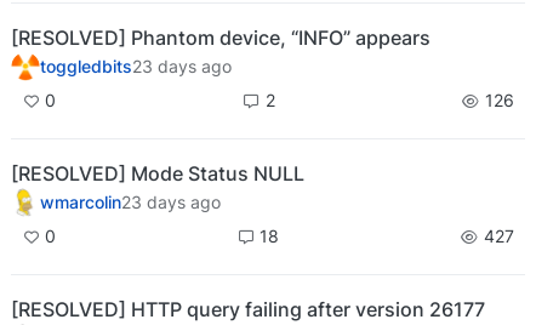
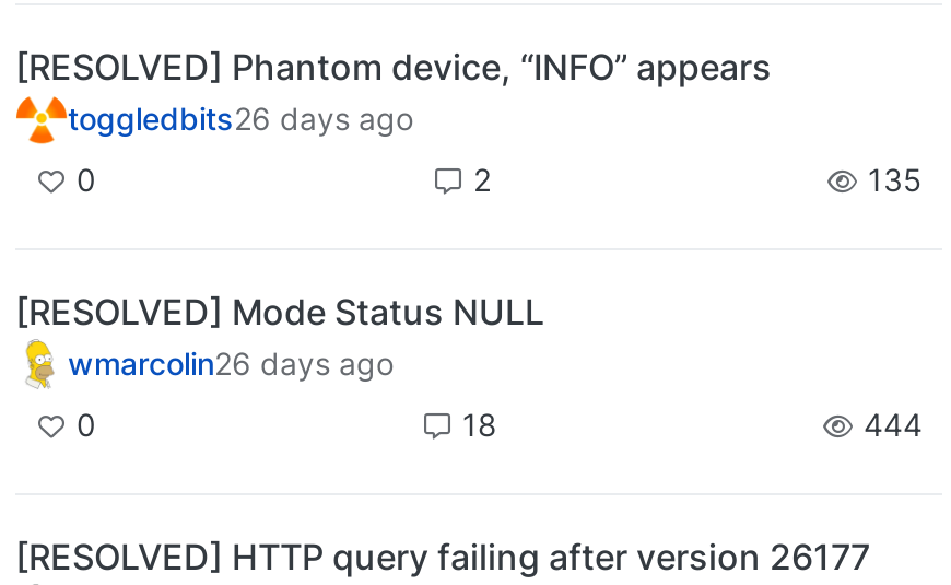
[40,56,232,76] toggledbits23 days ago -> [68,99,413,136] toggledbits26 days ago
[480,89,514,110] 126 -> [859,160,923,197] 135
[40,191,221,212] wmarcolin23 days ago -> [68,344,394,381] wmarcolin26 days ago
[479,226,514,246] 427 -> [855,406,923,443] 444

